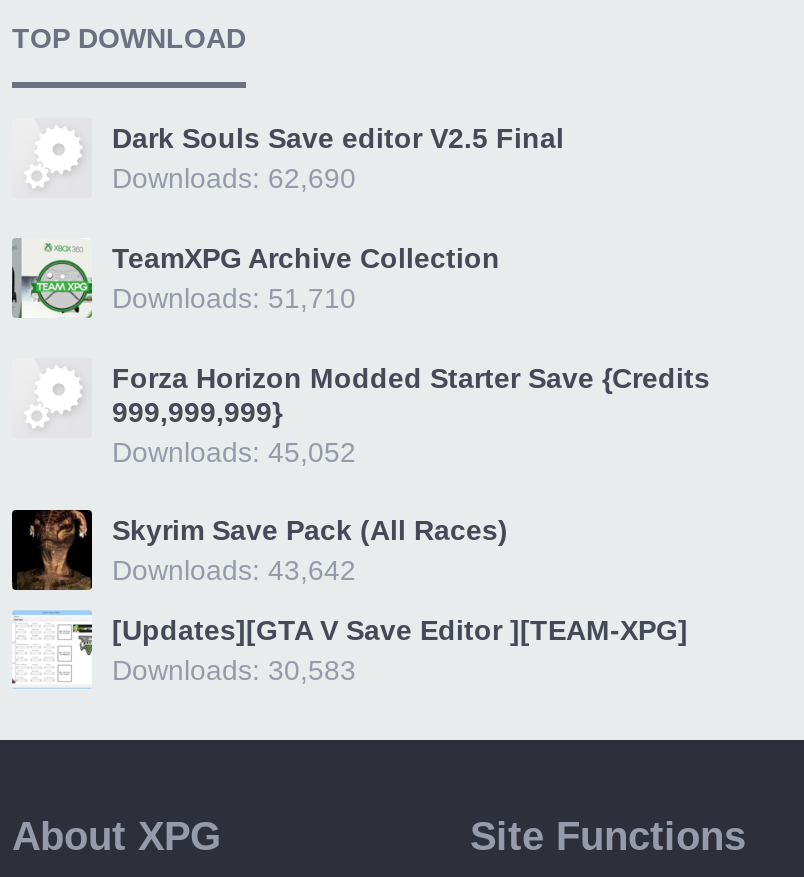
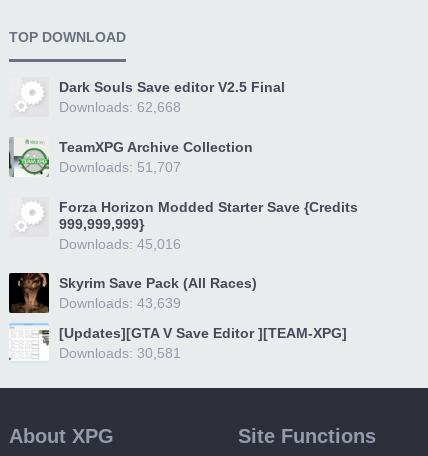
[112,162,356,194] Downloads: 62,690 -> [59,99,181,115] Downloads: 62,668
[112,282,356,314] Downloads: 51,710 -> [59,159,181,175] Downloads: 51,707
[112,436,356,468] Downloads: 45,052 -> [59,236,181,252] Downloads: 45,016
[112,554,356,586] Downloads: 43,642 -> [59,295,181,311] Downloads: 43,639
[112,654,356,686] Downloads: 30,583 -> [59,345,181,361] Downloads: 30,581

